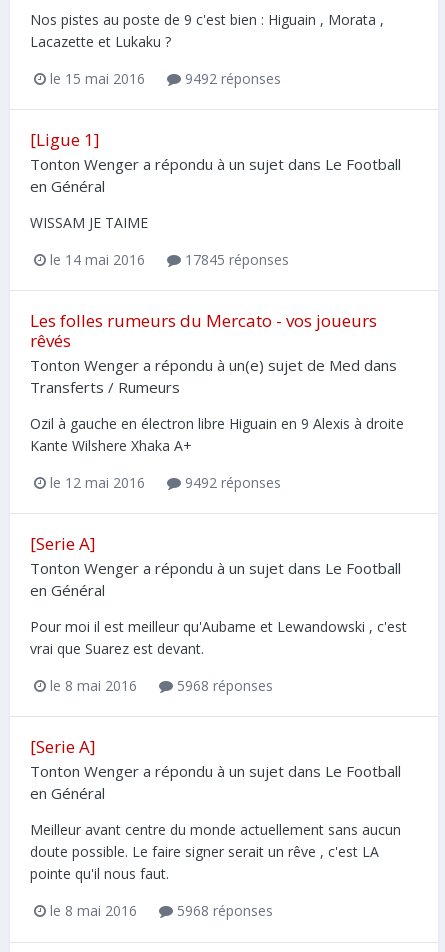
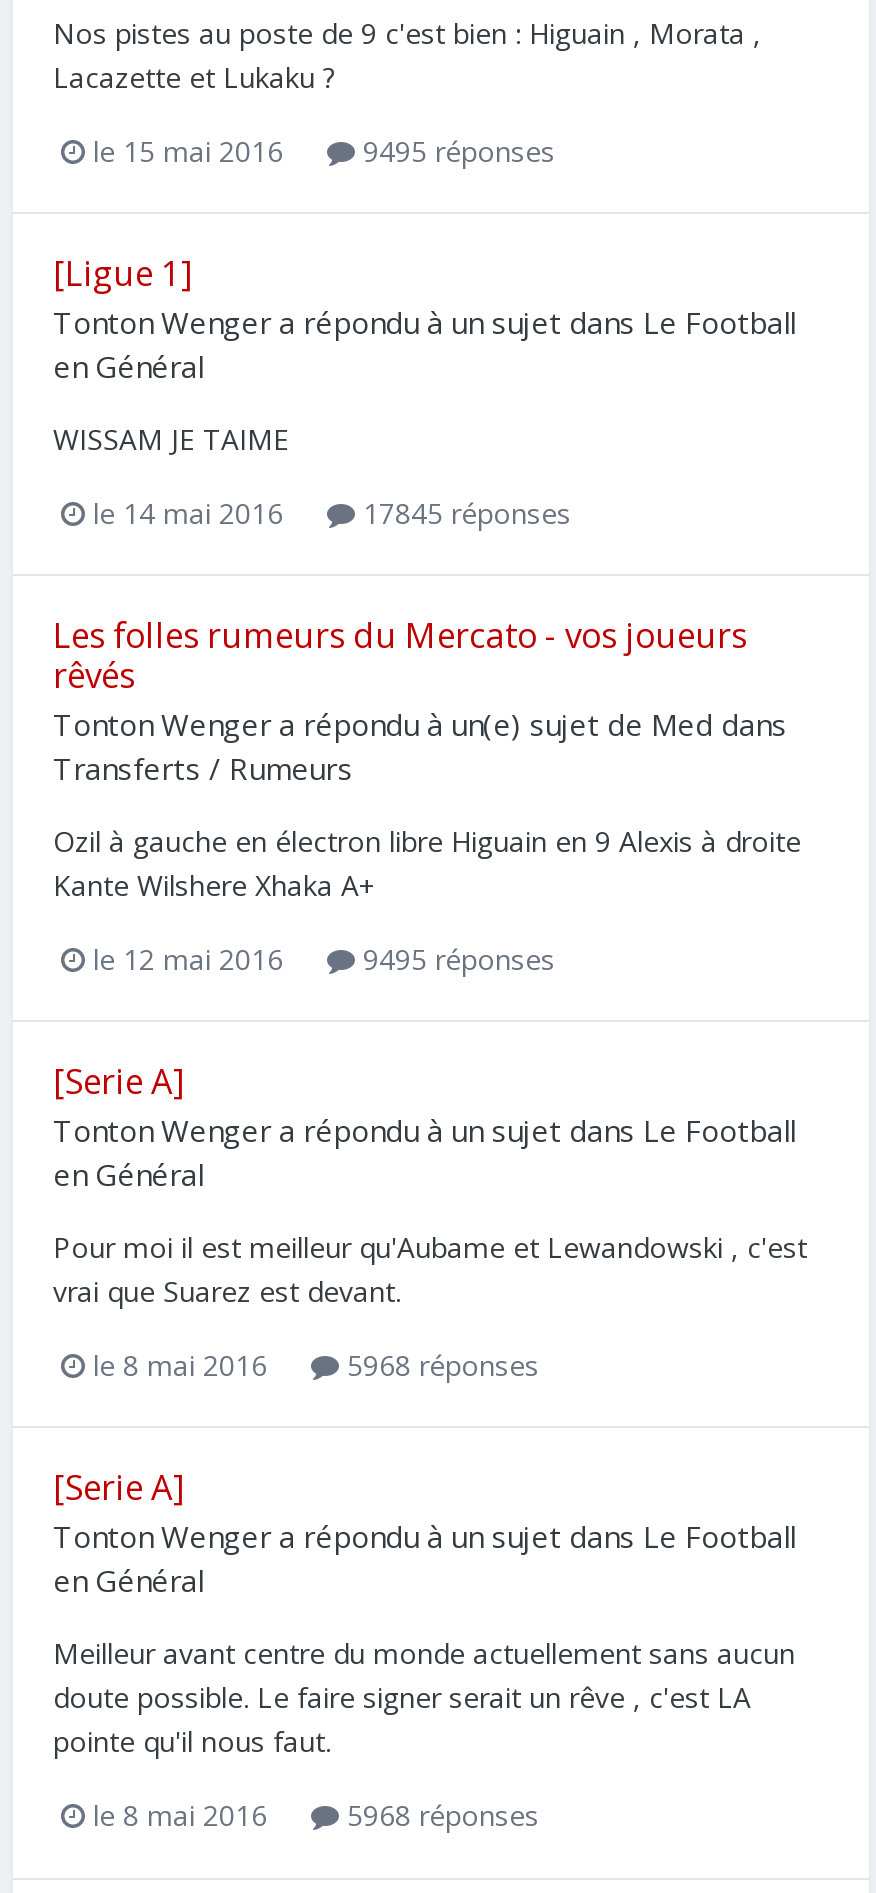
[50,69,281,88] le 15 mai 2016 9492 réponses -> [93,131,555,169] le 15 mai 2016 9495 réponses
[50,473,281,492] le 12 mai 2016 9492 réponses -> [93,940,555,978] le 12 mai 2016 9495 réponses

